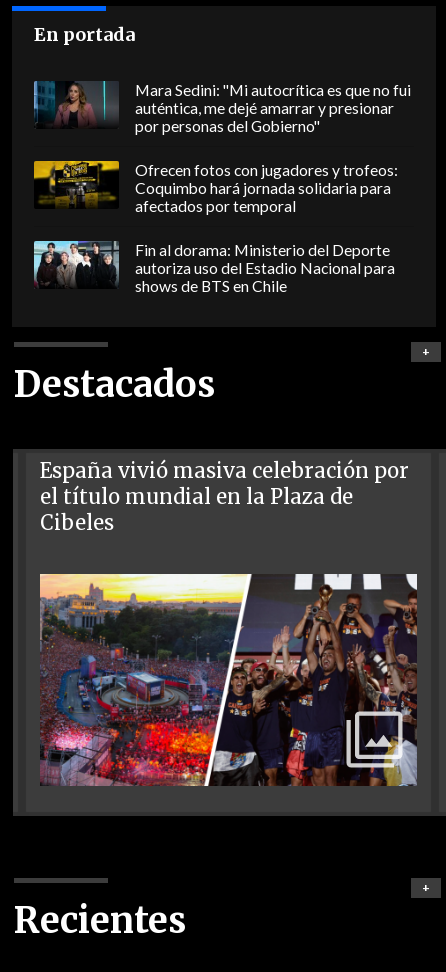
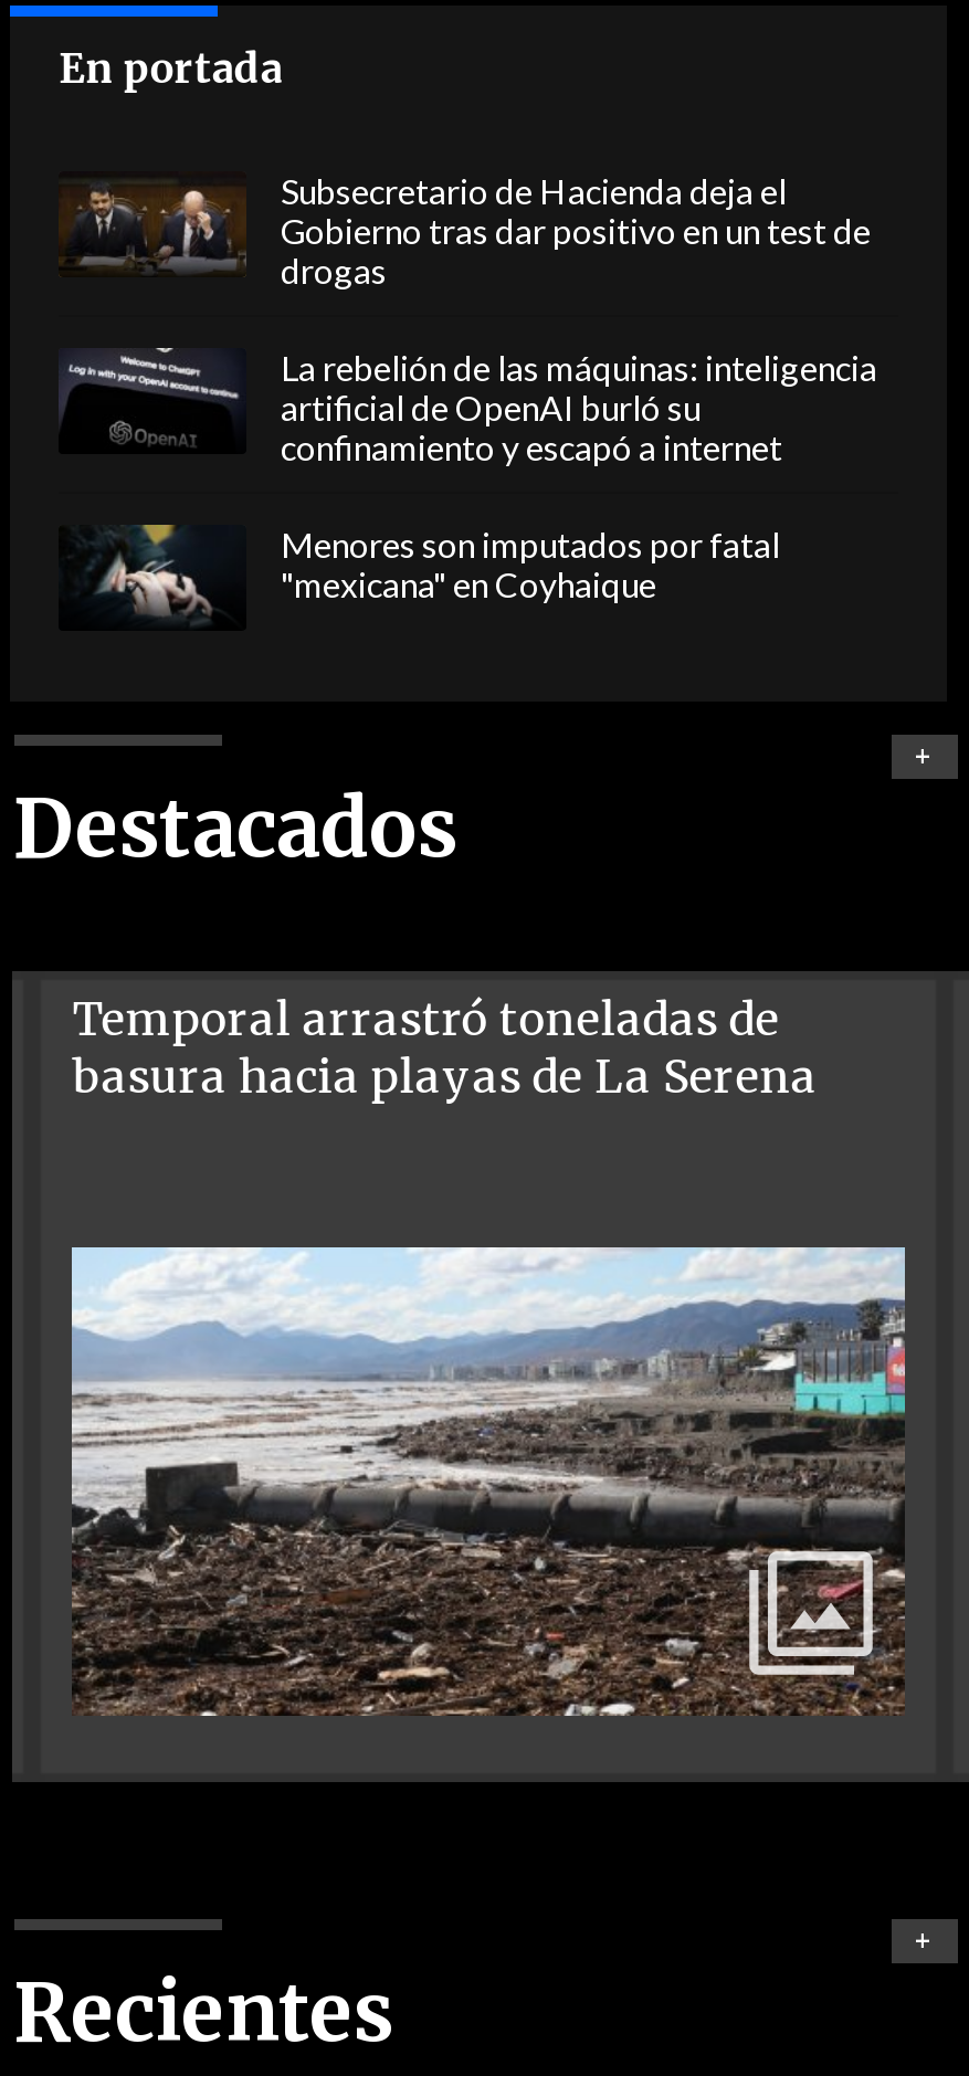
[33,80,410,135] [image] | Mara Sedini: "Mi autocrítica es que no fui | auténtica, me dejé amarrar y presionar | por personas del Gobierno" -> [59,171,871,292] [image] | Subsecretario de Hacienda deja el | Gobierno tras dar positivo en un test de | drogas
[33,160,397,215] [image] | Ofrecen fotos con jugadores y trofeos: | Coquimbo hará jornada solidaria para | afectados por temporal -> [59,346,877,468] [image] | La rebelión de las máquinas: inteligencia | artificial de OpenAI burló su | confinamiento y escapó a internet
[33,240,394,295] [image] | Fin al dorama: Ministerio del Deporte | autoriza uso del Estadio Nacional para | shows de BTS en Chile -> [59,523,780,618] [image] | Menores son imputados por fatal | "mexicana" en Coyhaique
[40,458,409,536] España vivió masiva celebración por | el título mundial en la Plaza de | Cibeles -> [72,991,817,1106] Temporal arrastró toneladas de | basura hacia playas de La Serena
[39,573,418,787] [image] -> [70,1245,907,1718] [image]

